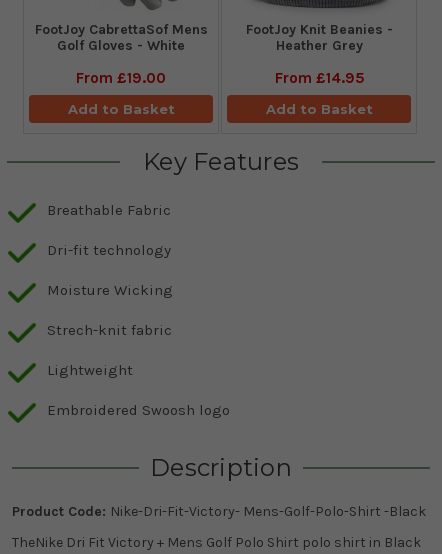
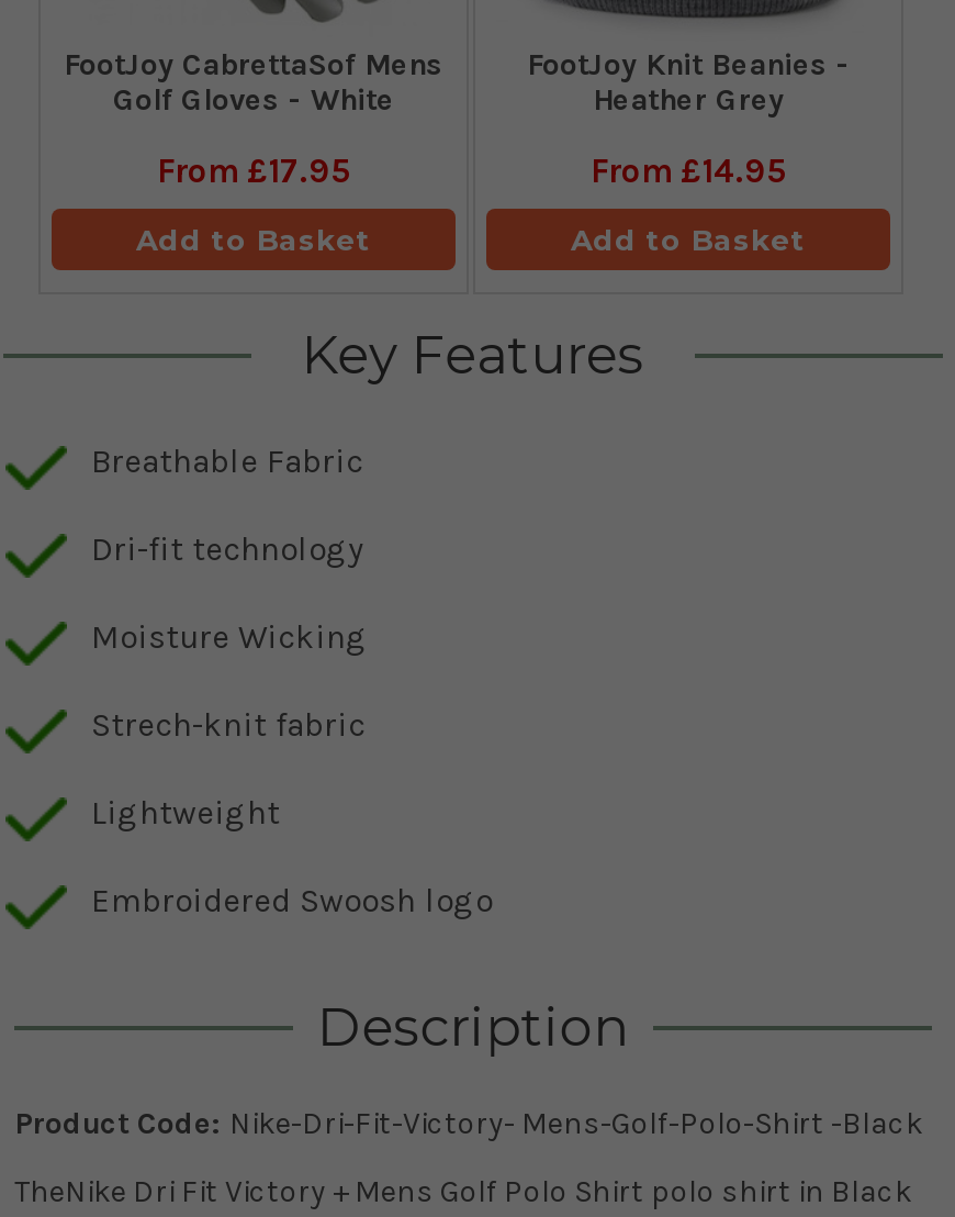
[76,69,166,87] From £19.00 -> [157,151,350,191] From £17.95

